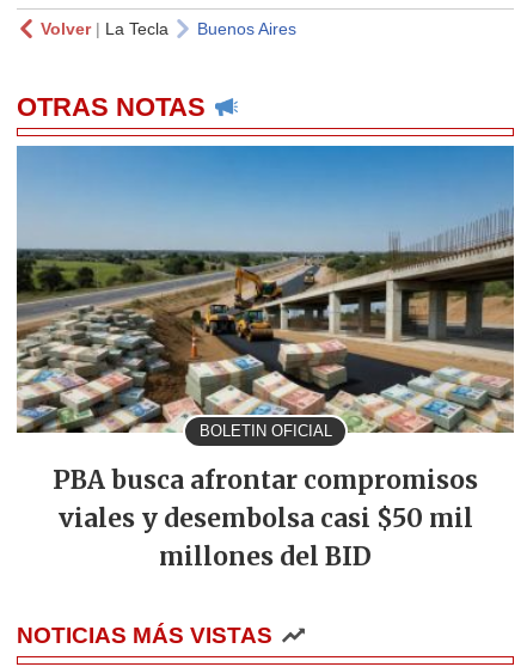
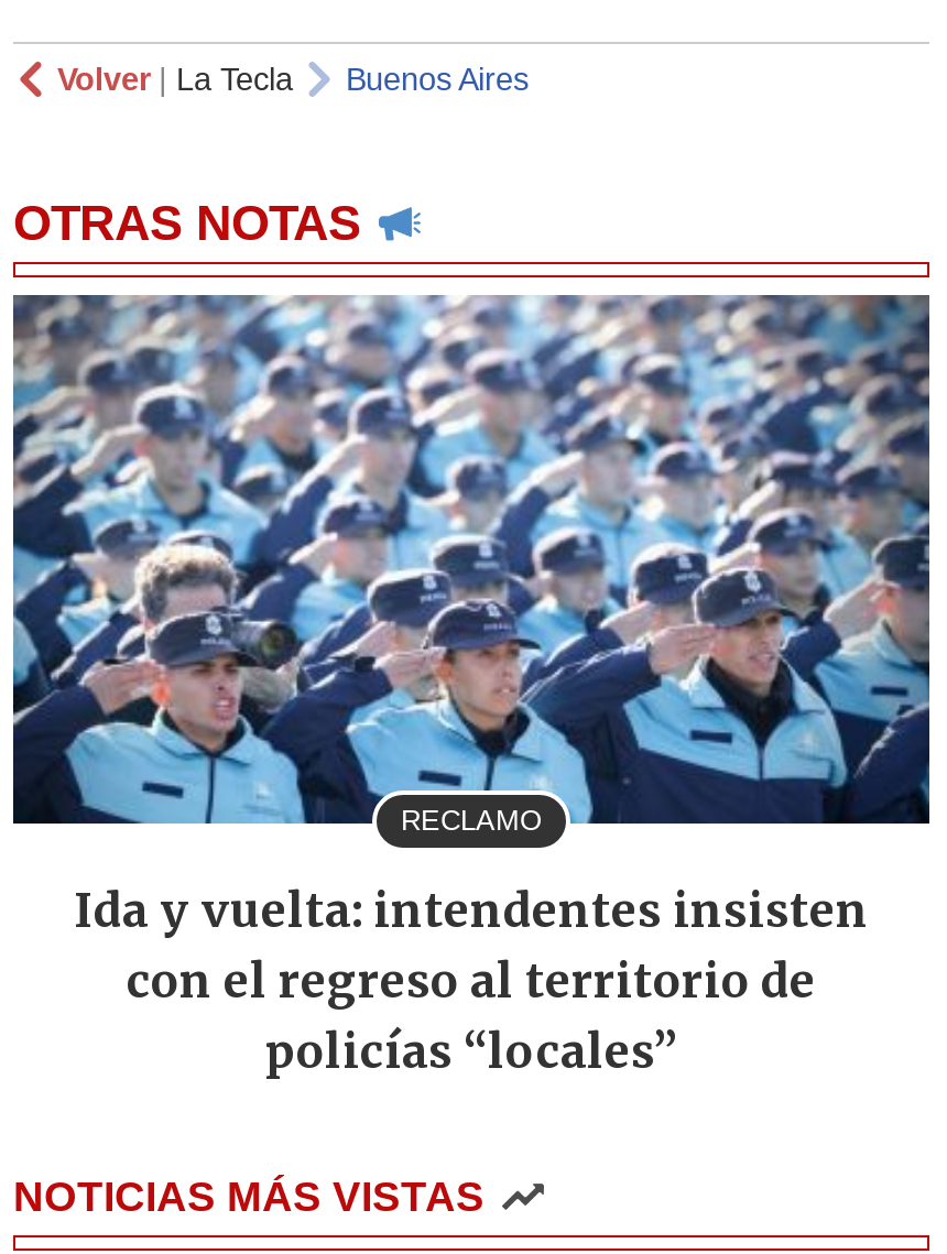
[16,145,515,440] [image] | BOLETIN OFICIAL -> [11,293,932,837] [image] | RECLAMO
[53,465,478,573] PBA busca afrontar compromisos | viales y desembolsa casi $50 mil | millones del BID -> [74,884,869,1082] Ida y vuelta: intendentes insisten | con el regreso al territorio de | policías “locales”

